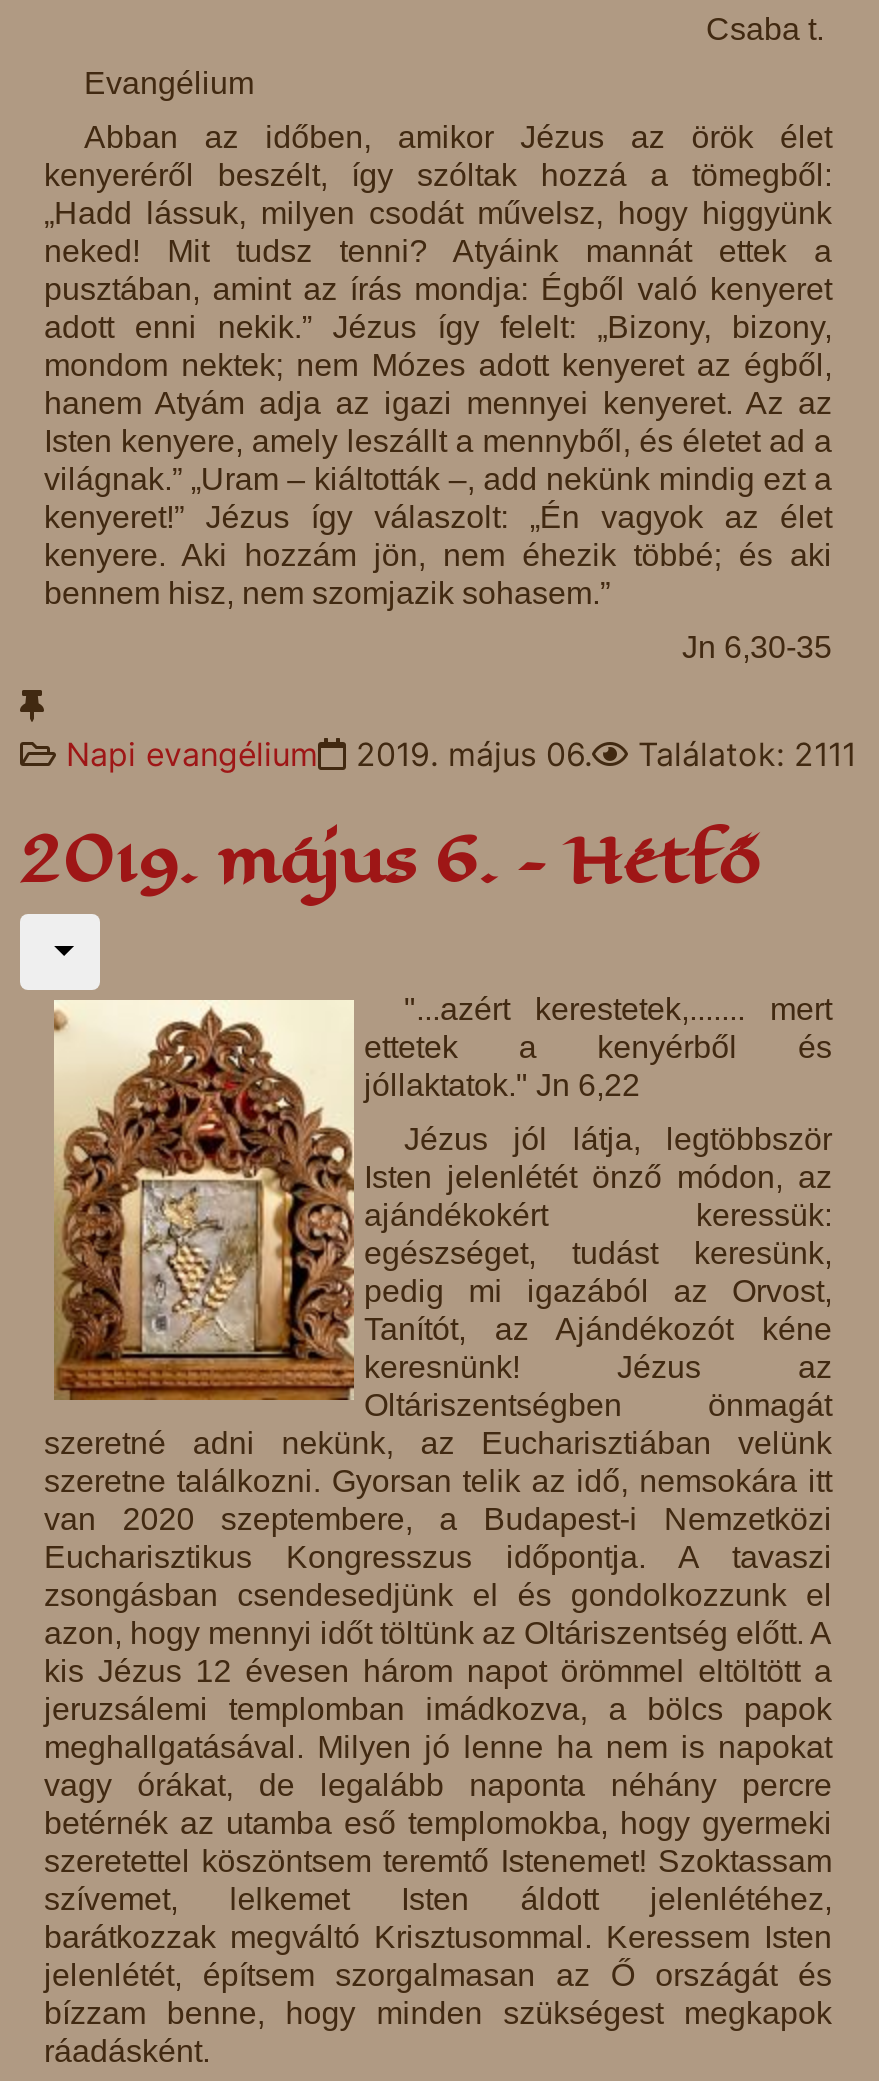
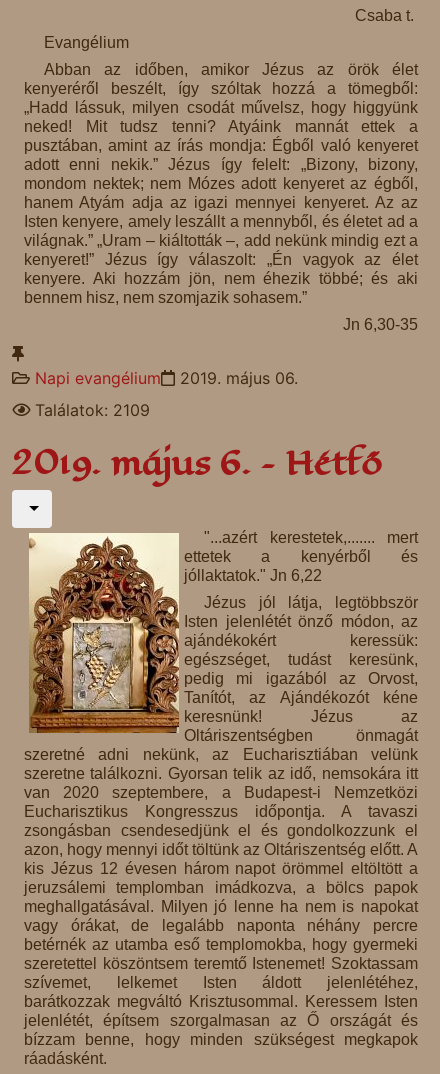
[638,734,856,774] Találatok: 2111 -> [35,400,150,420] Találatok: 2109

